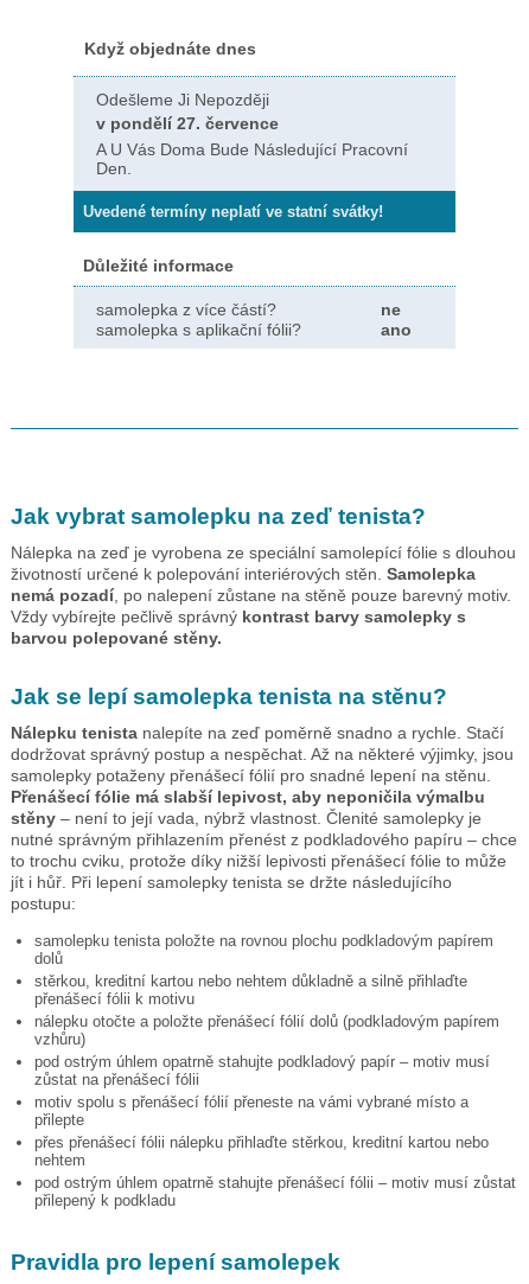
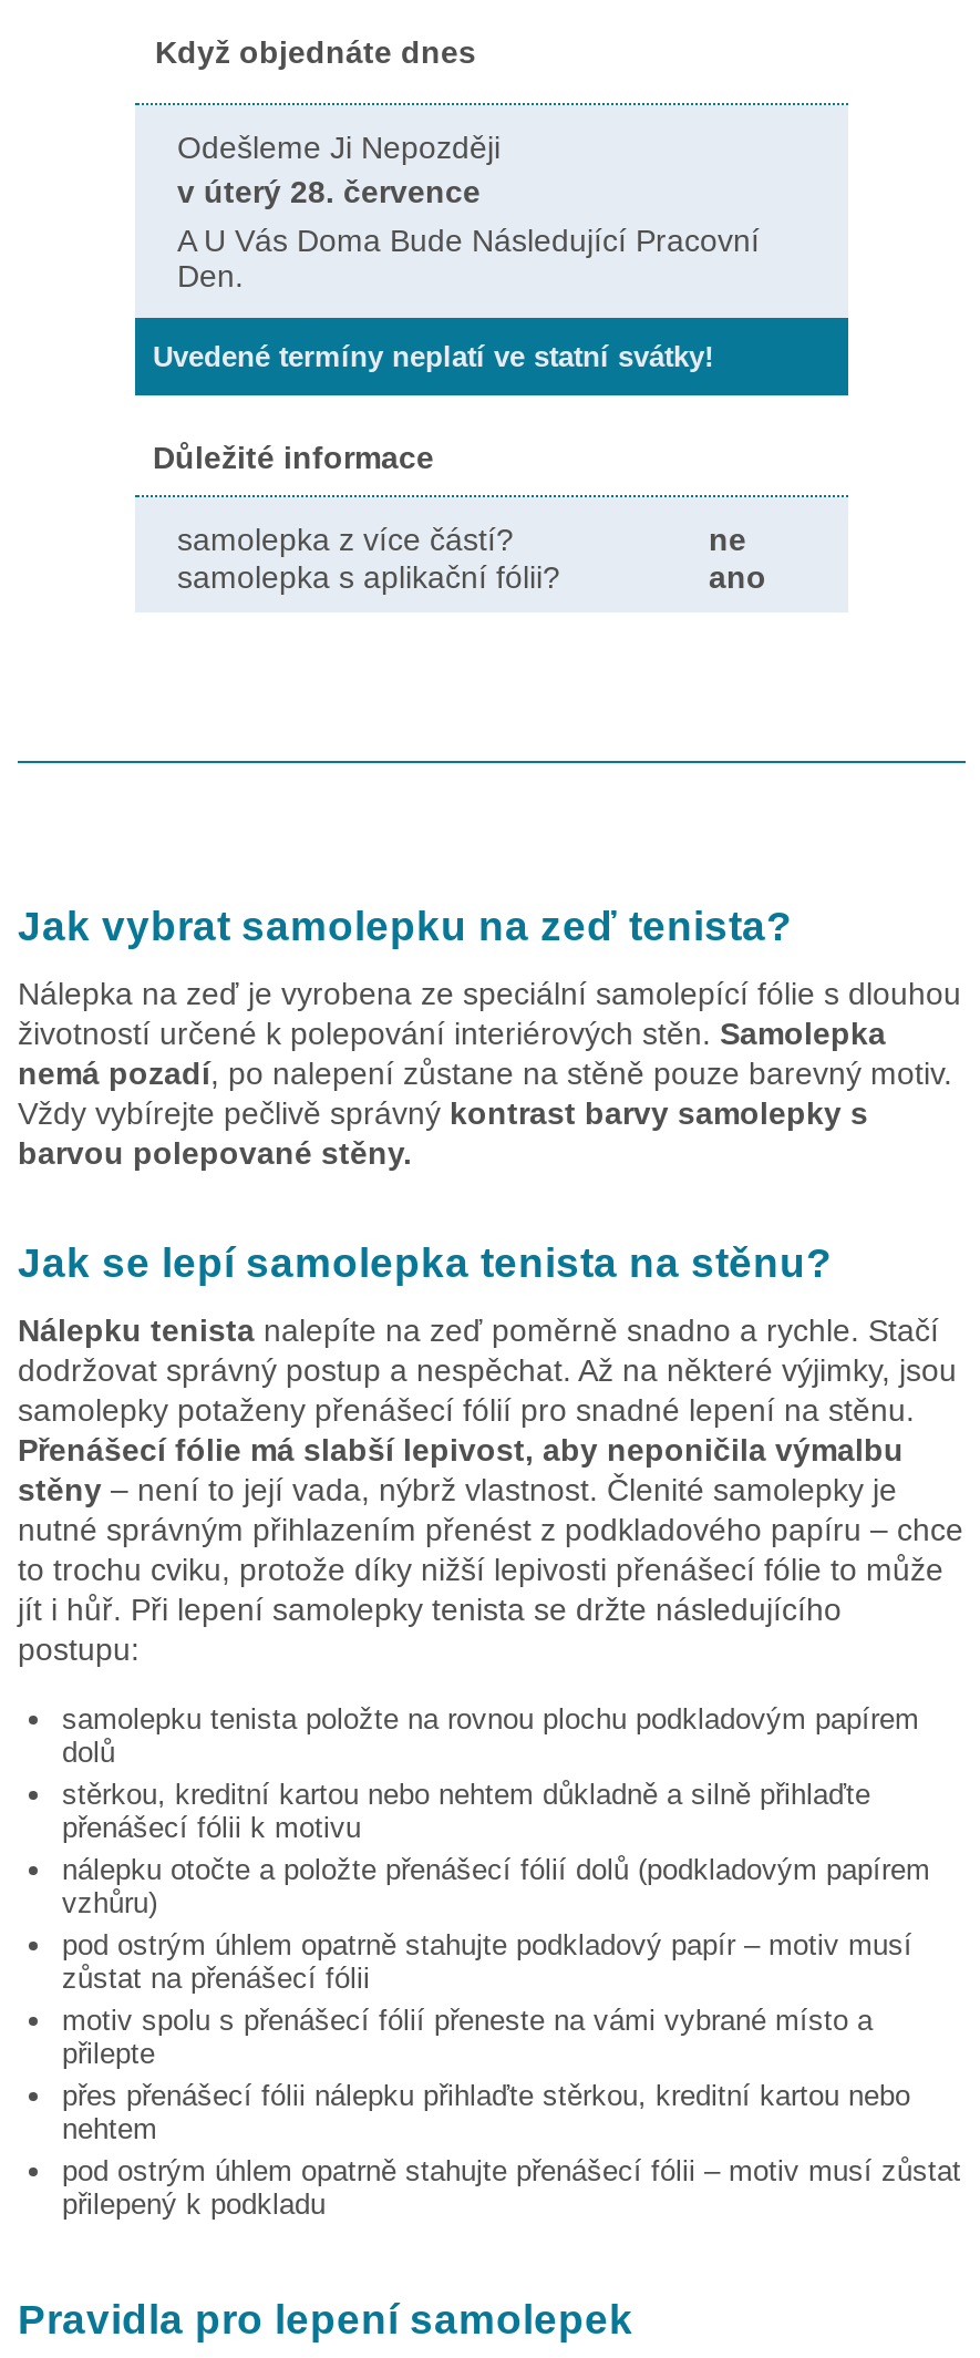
[96,113,279,132] v pondělí 27. července -> [177,173,481,208] v úterý 28. července

